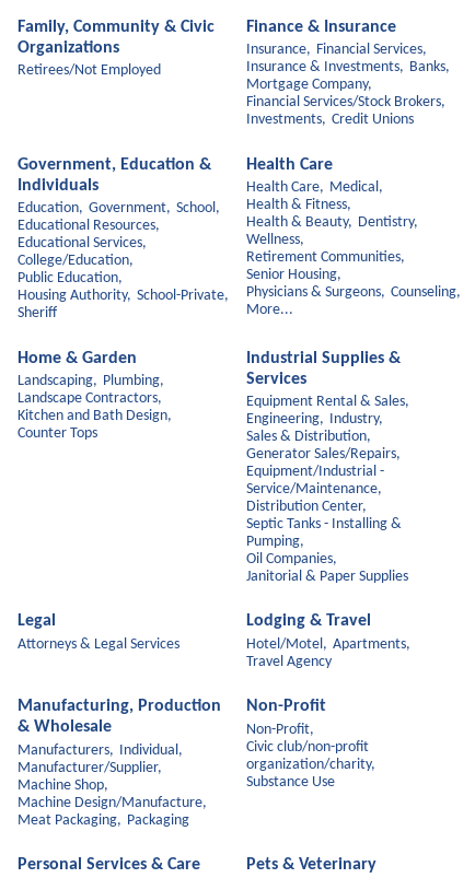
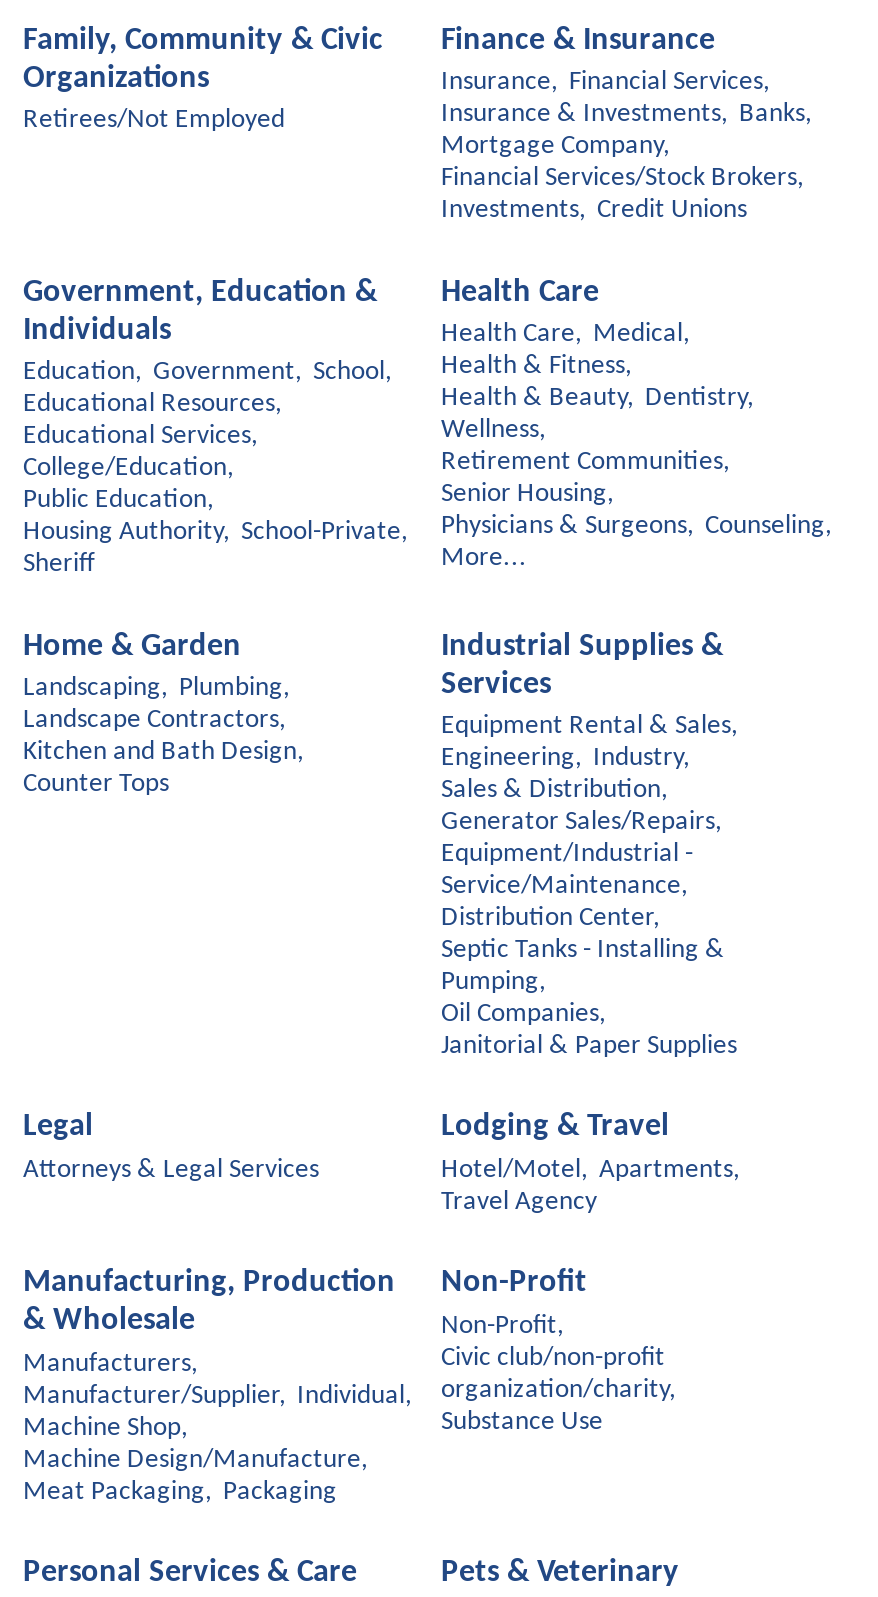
[18,743,183,775] Manufacturers, Individual, | Manufacturer/Supplier, -> [23,1350,413,1408] Manufacturers, | Manufacturer/Supplier, Individual,

